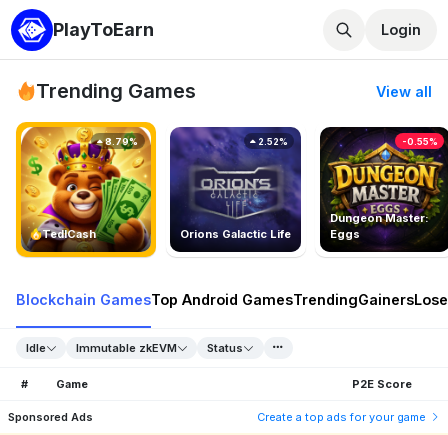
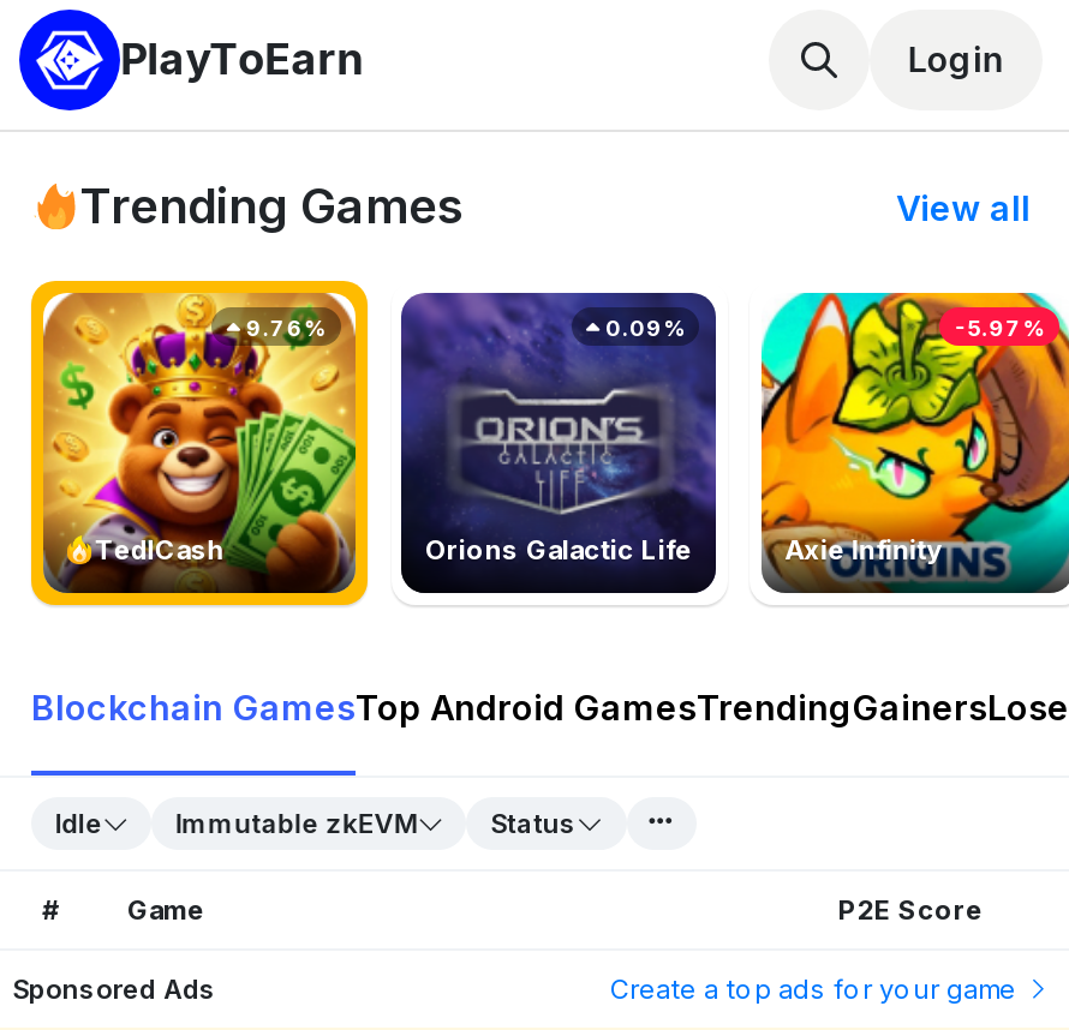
[319,126,445,252] [image] | Dungeon Master: | Eggs -> [759,291,1062,593] [image] | Axie Infinity
[103,136,138,147] 8.79% -> [241,314,325,340] 9.76%
[256,136,288,147] 2.52% -> [601,314,685,340] 0.09%
[402,136,438,147] -0.55% -> [955,314,1044,340] -5.97%

